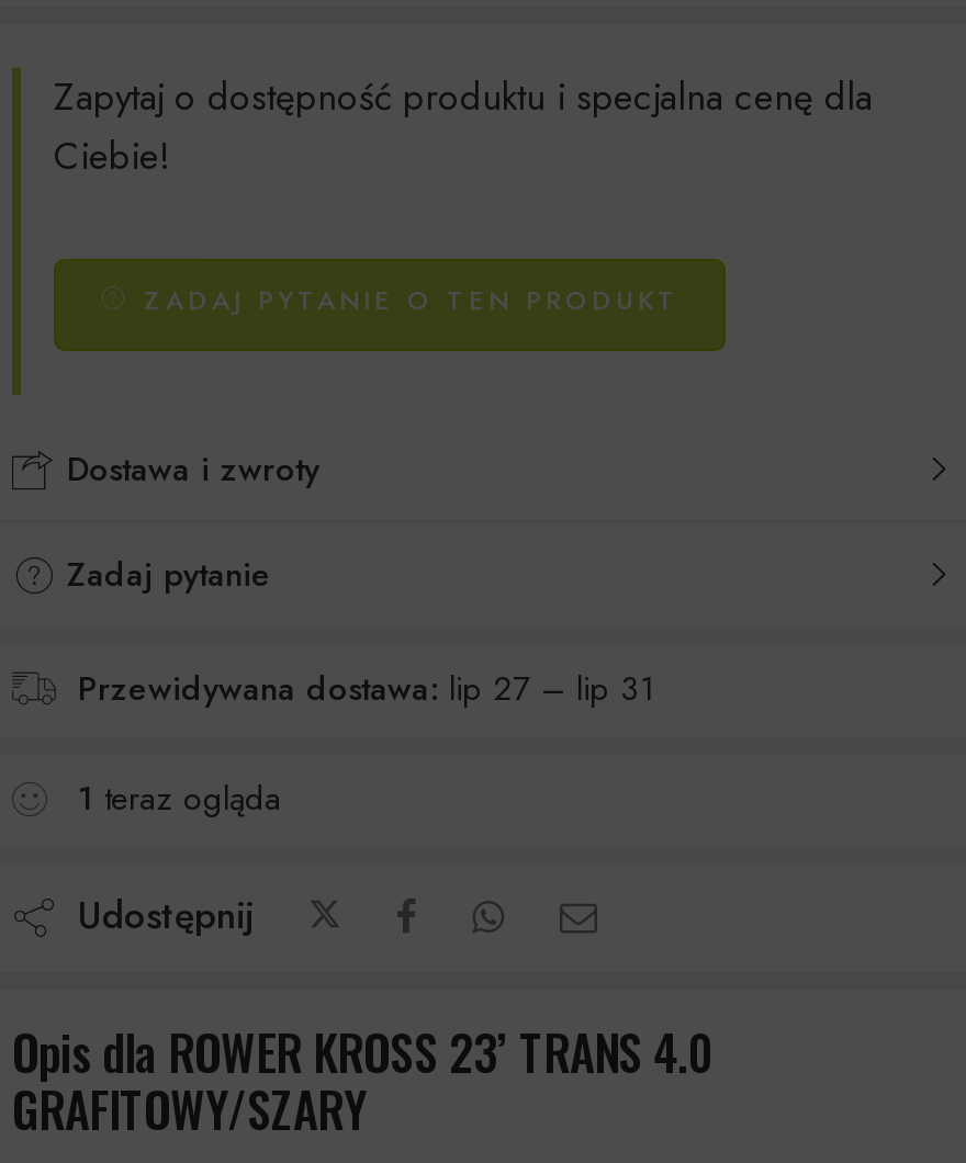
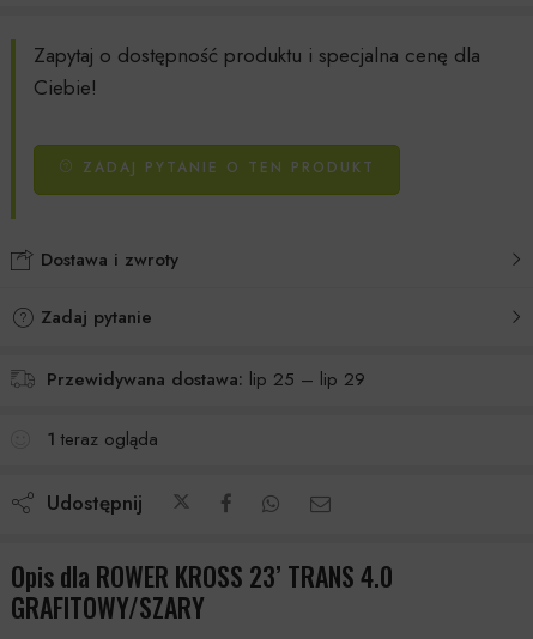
[78,666,655,714] Przewidywana dostawa: lip 27 – lip 31 -> [47,366,365,392] Przewidywana dostawa: lip 25 – lip 29

